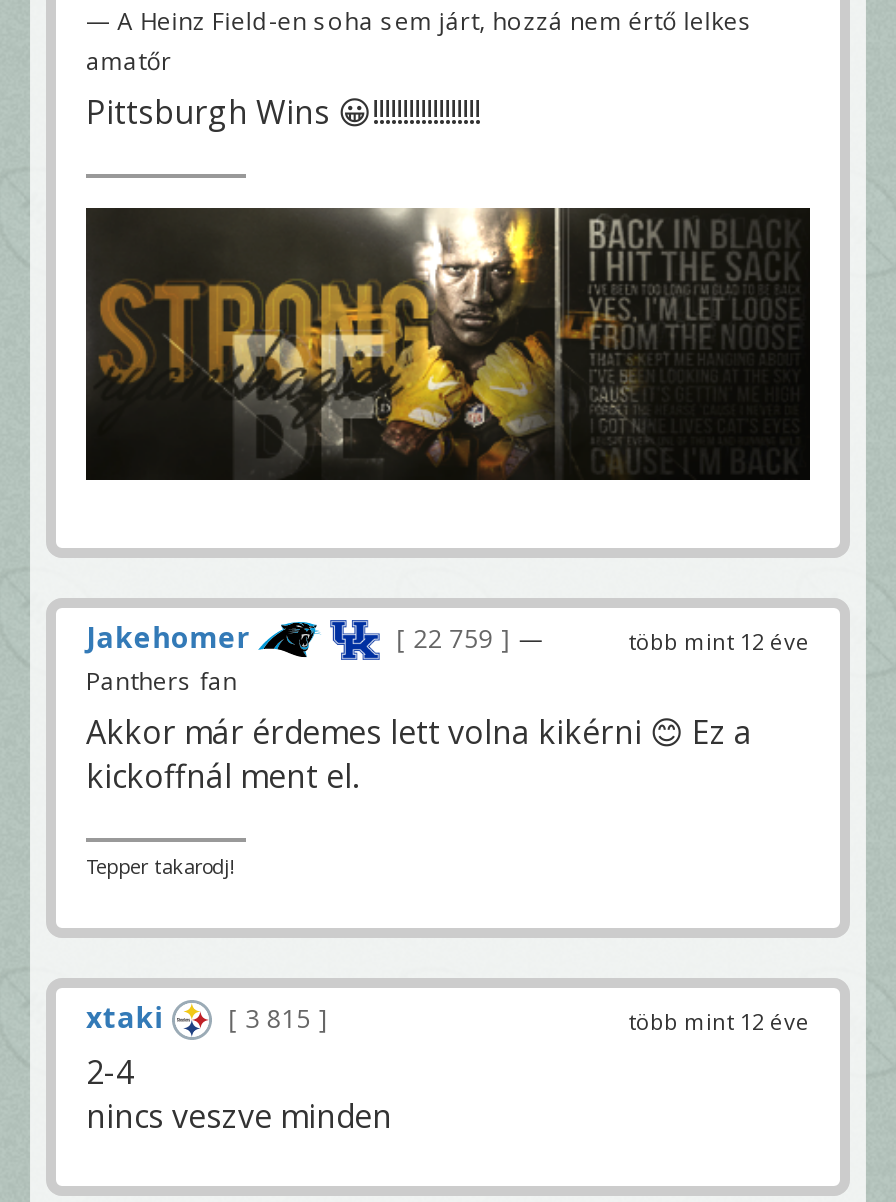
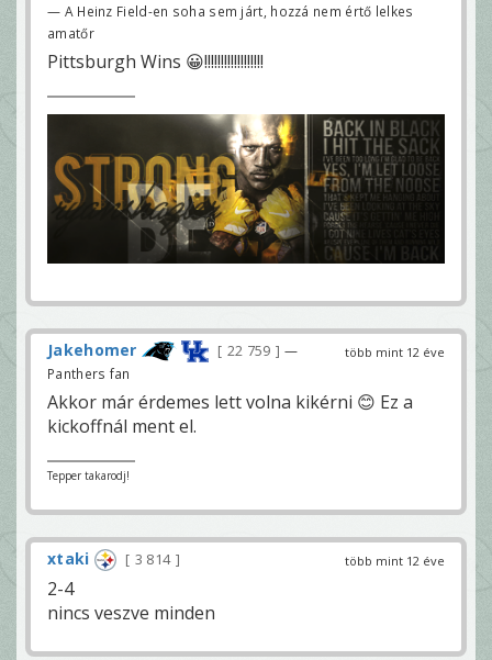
[239,1002,317,1036] 3 815 -> [131,550,174,569] 3 814

